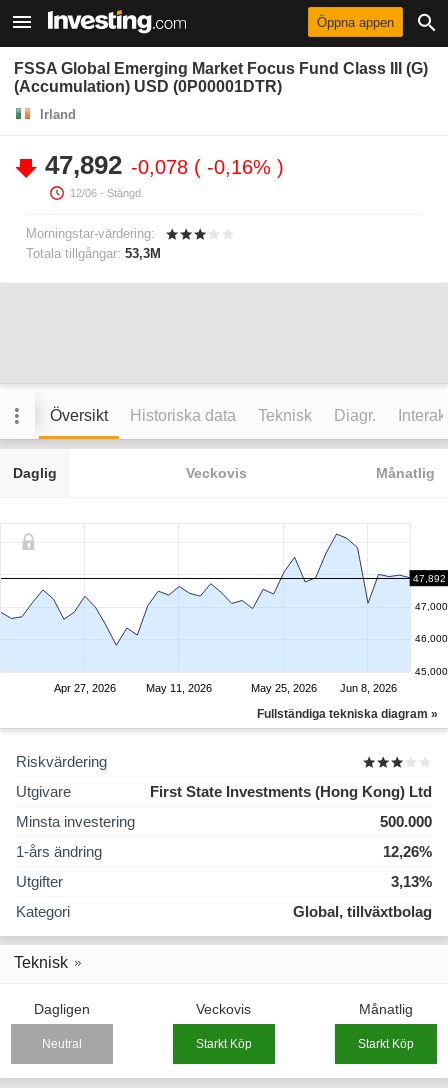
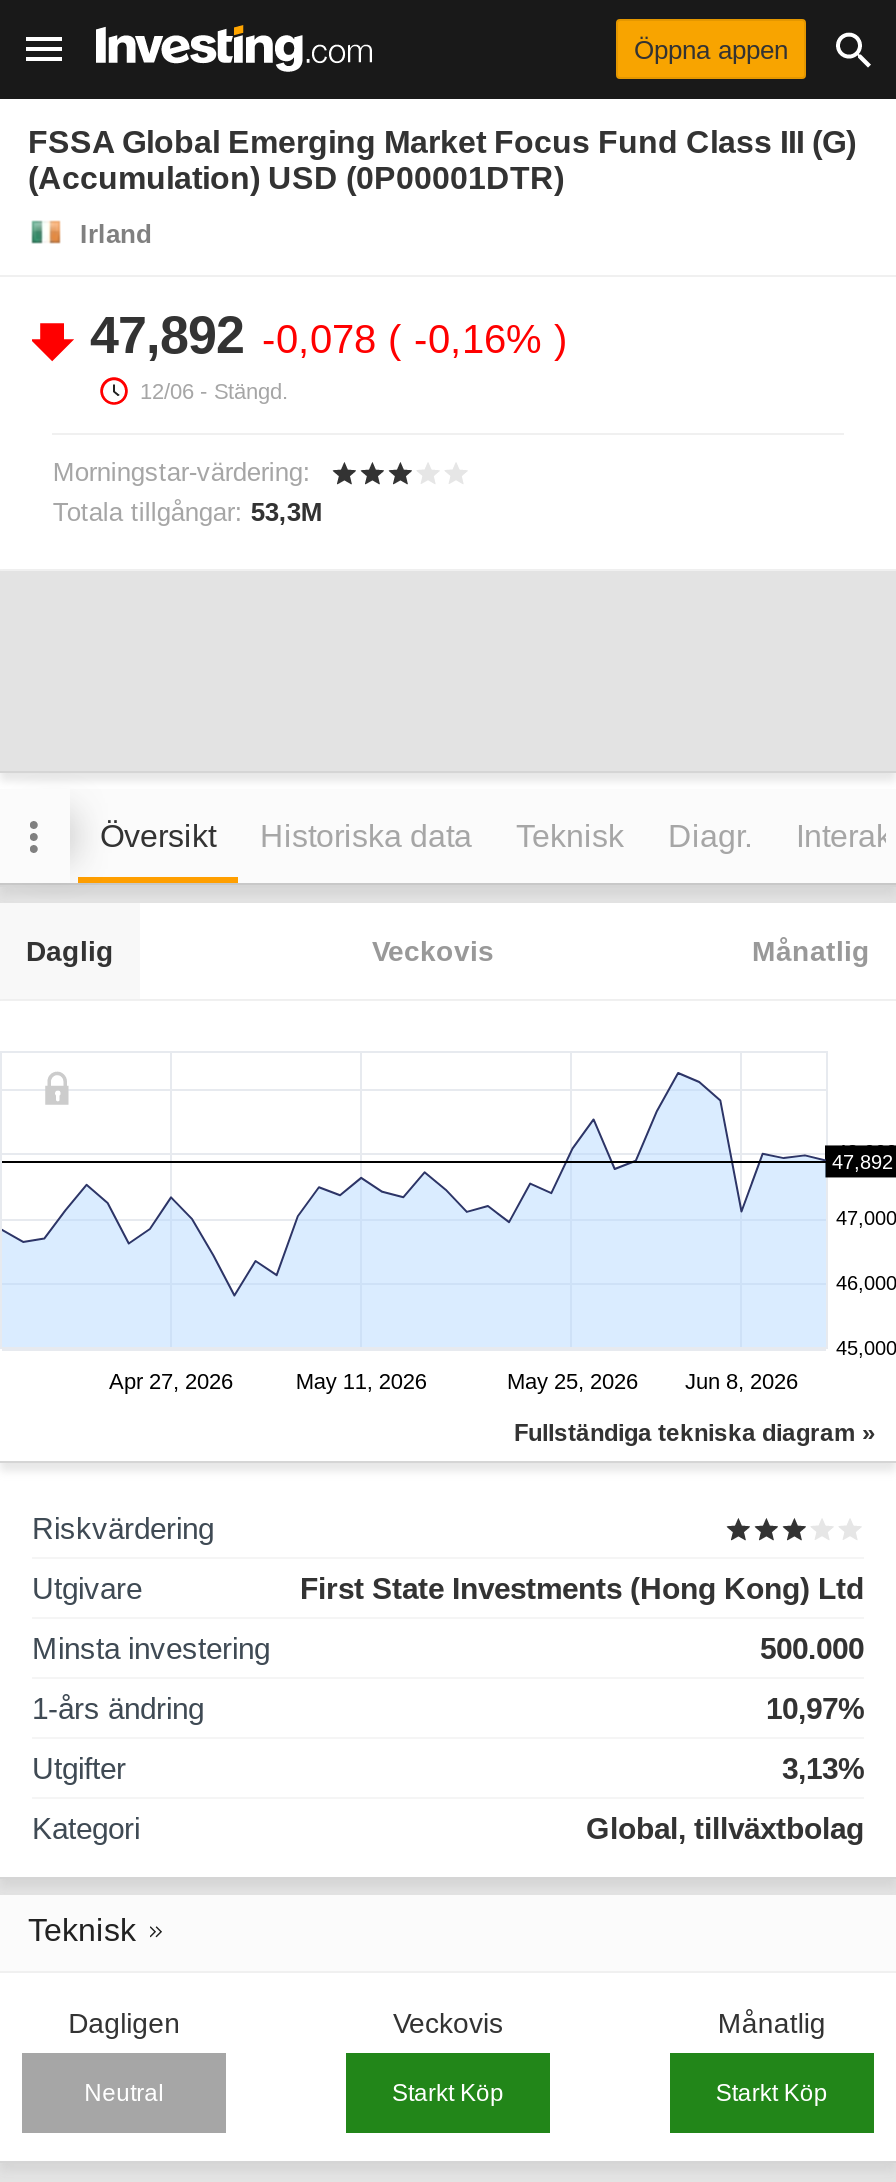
[383,843,432,860] 12,26% -> [766,1691,864,1725] 10,97%

